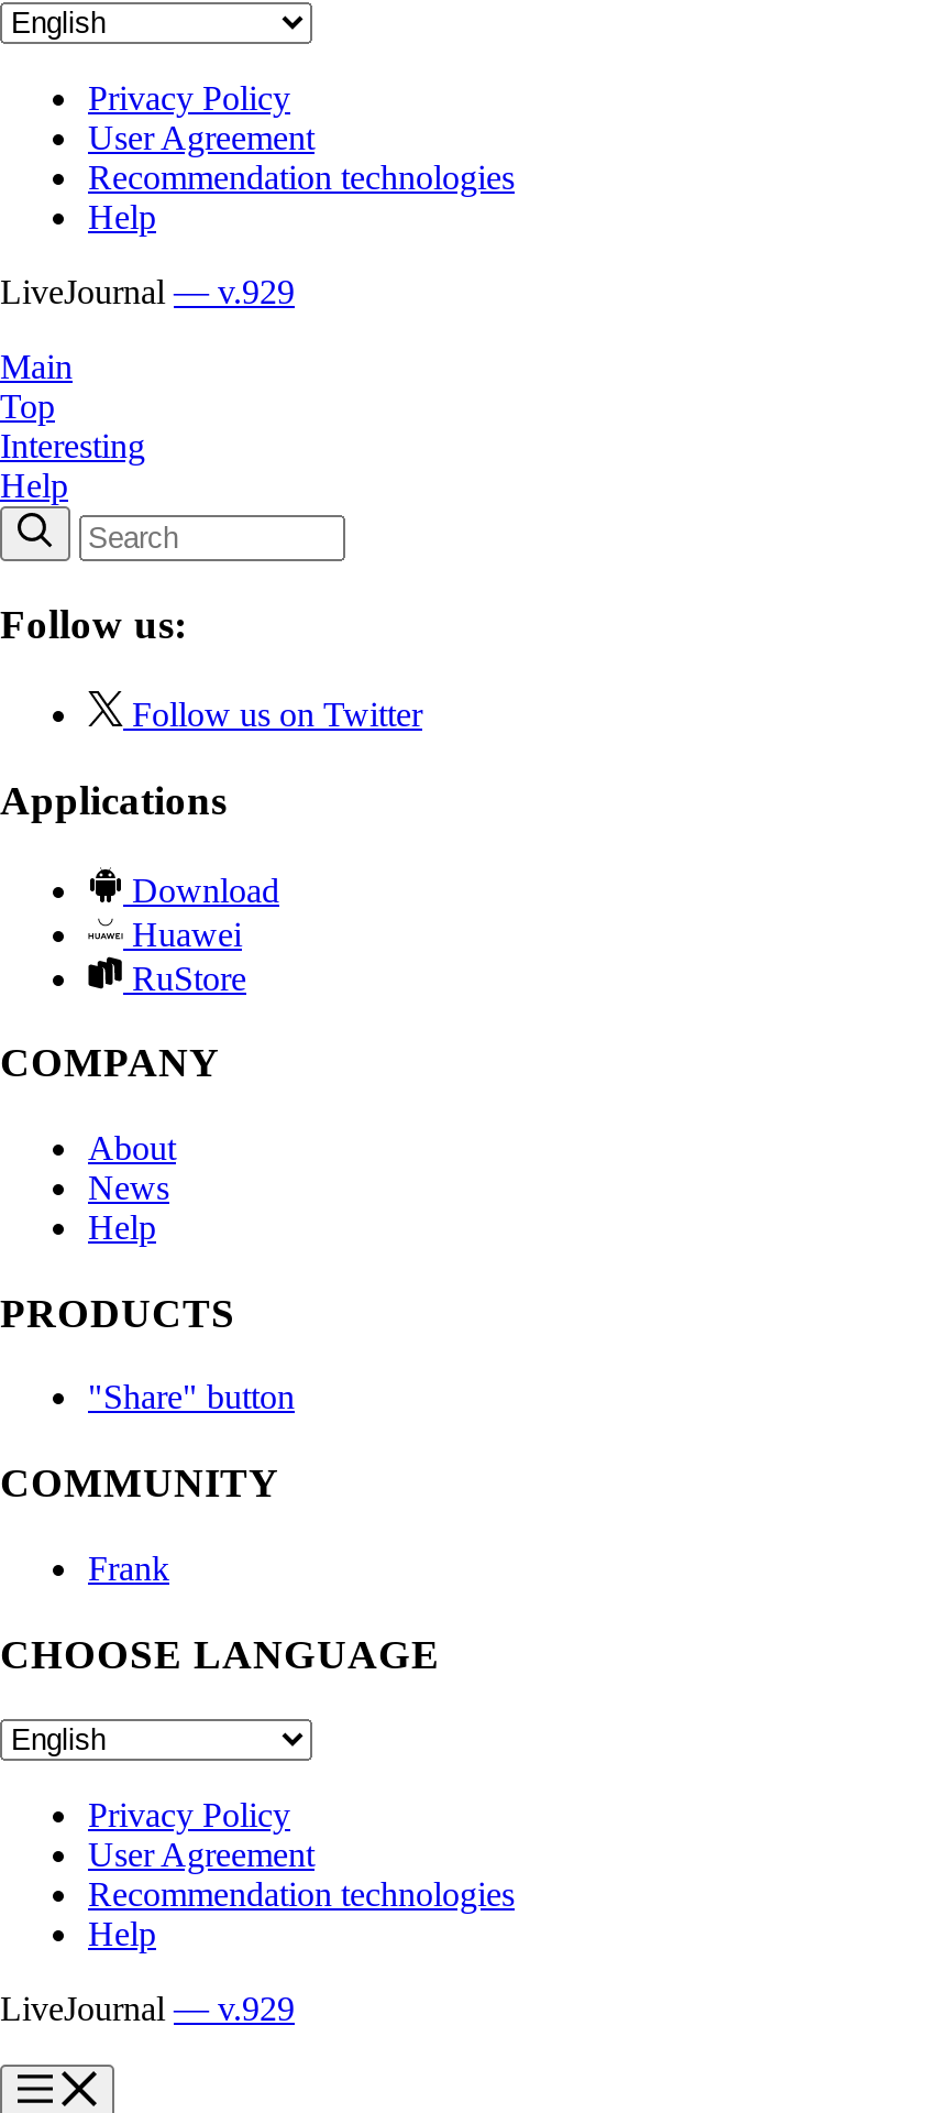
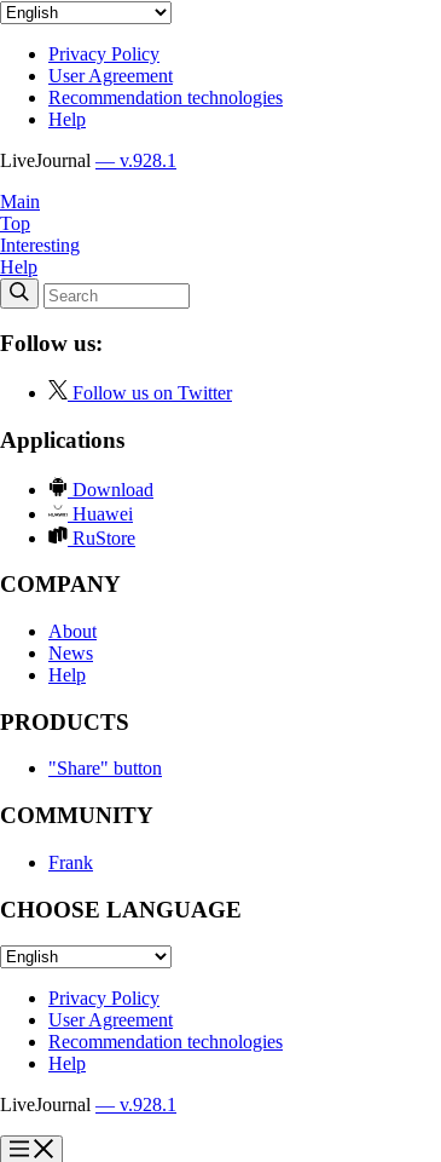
[0,272,295,309] LiveJournal — v.929 -> [0,150,176,170] LiveJournal — v.928.1
[0,1990,295,2028] LiveJournal — v.929 -> [0,1094,176,1115] LiveJournal — v.928.1

